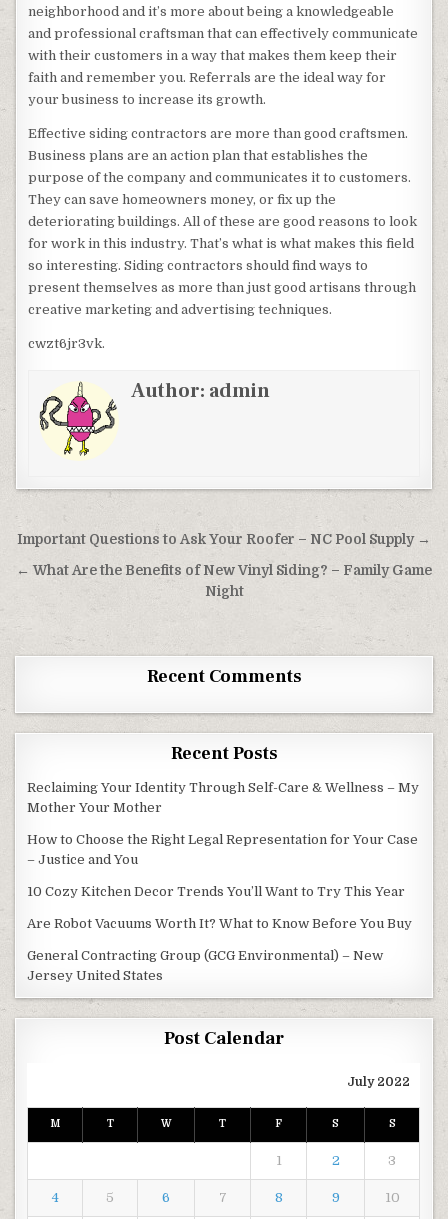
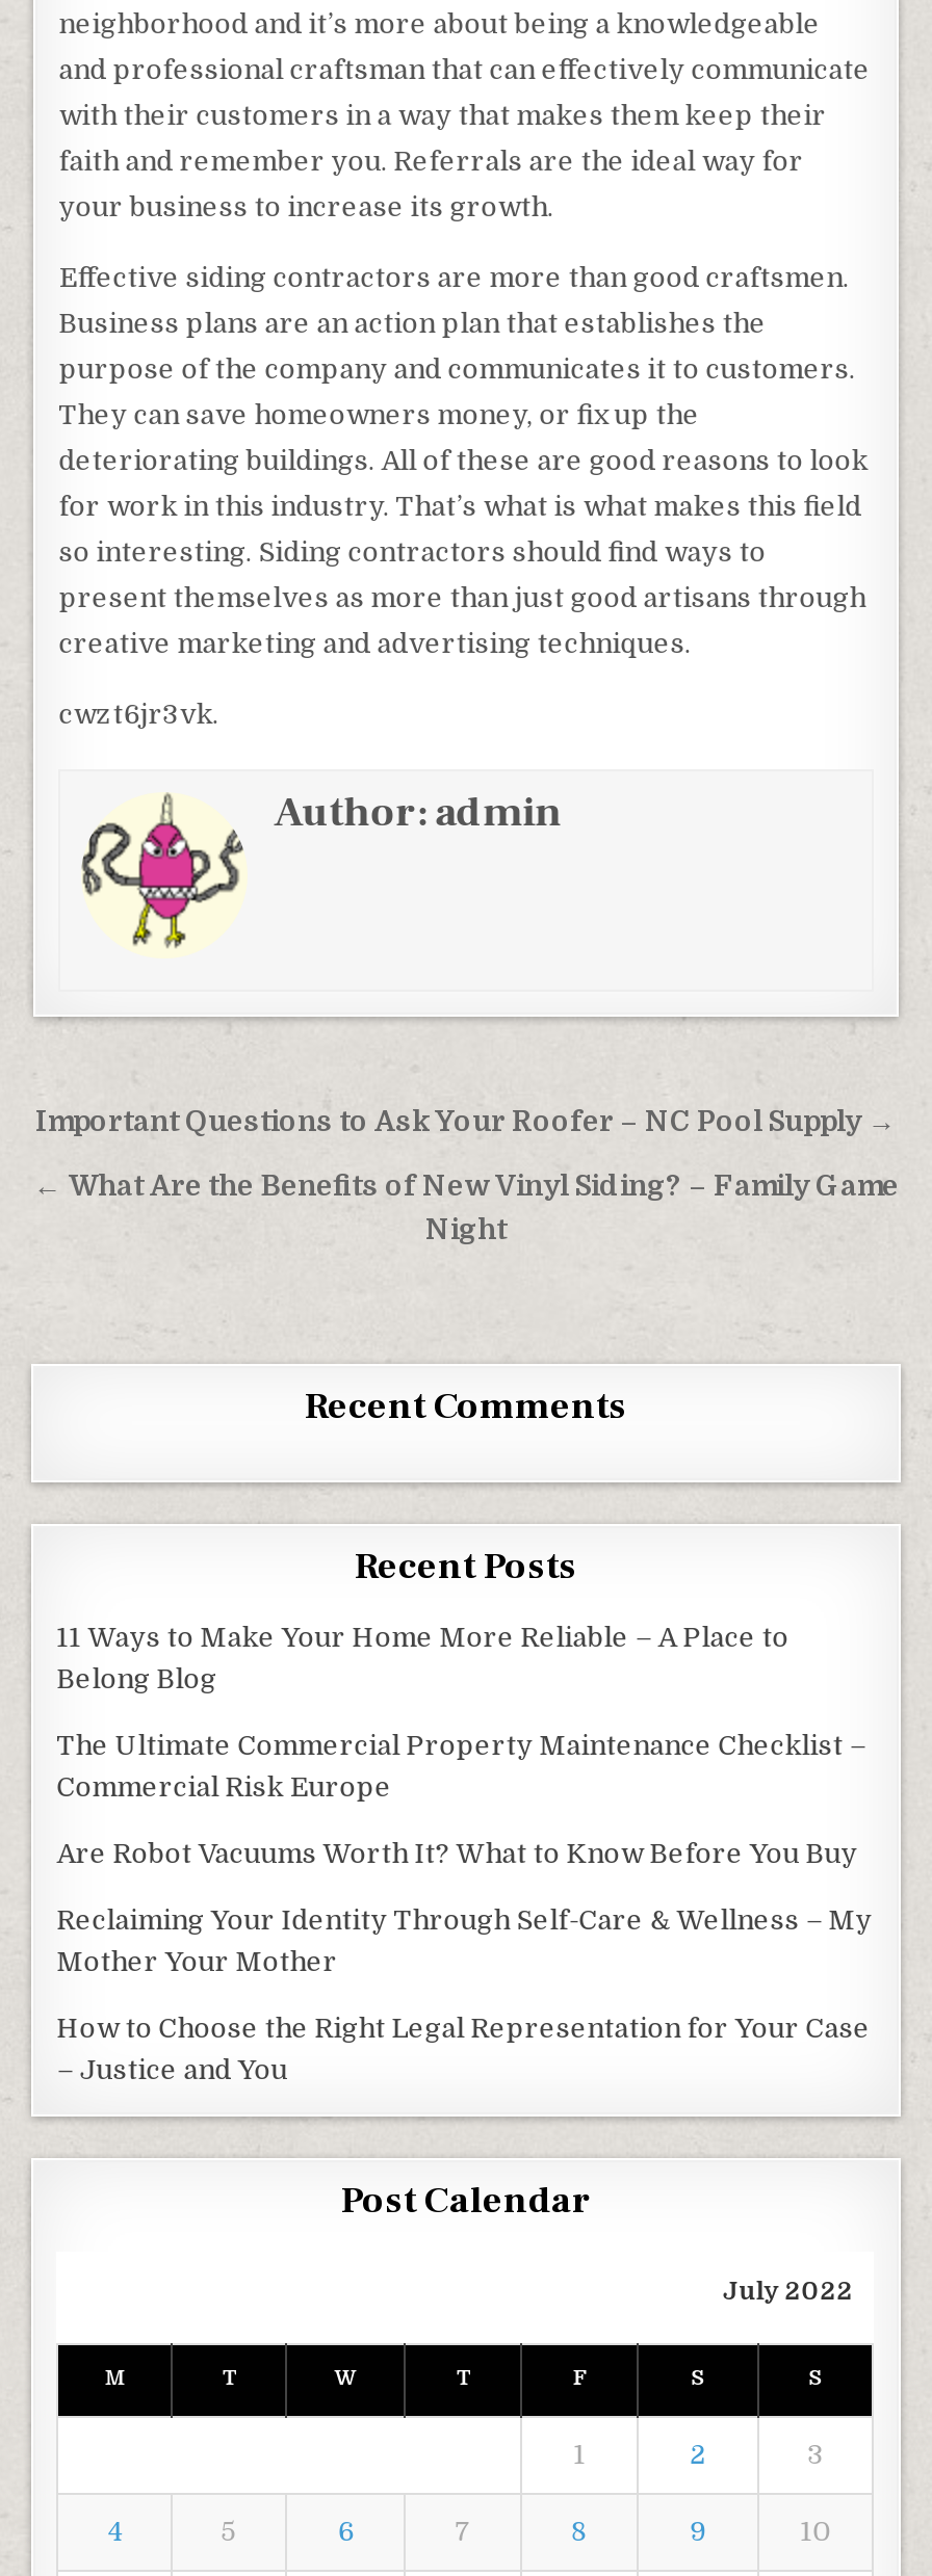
none -> [57,1622,866,1803] 11 Ways to Make Your Home More Reliable – A Place to | Belong Blog | The Ultimate Commercial Property Maintenance Checklist – | Commercial Risk Europe
moved [27,780,419,867] -> [57,1904,872,2085]: Reclaiming Your Identity Through Self-Care & Wellness – My | Mother Your Mother | How to Choose the Right Legal Representation for Your Case | – Justice and You
[27,884,405,983] 10 Cozy Kitchen Decor Trends You’ll Want to Try This Year | General Contracting Group (GCG Environmental) – New | Jersey United States -> none
moved [27,916,412,931] -> [57,1838,858,1869]: Are Robot Vacuums Worth It? What to Know Before You Buy

